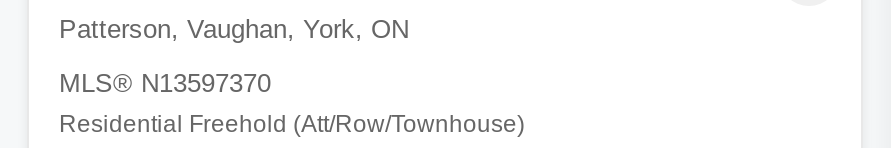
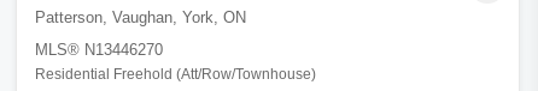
[59,68,271,98] MLS® N13597370 -> [35,41,163,59] MLS® N13446270

